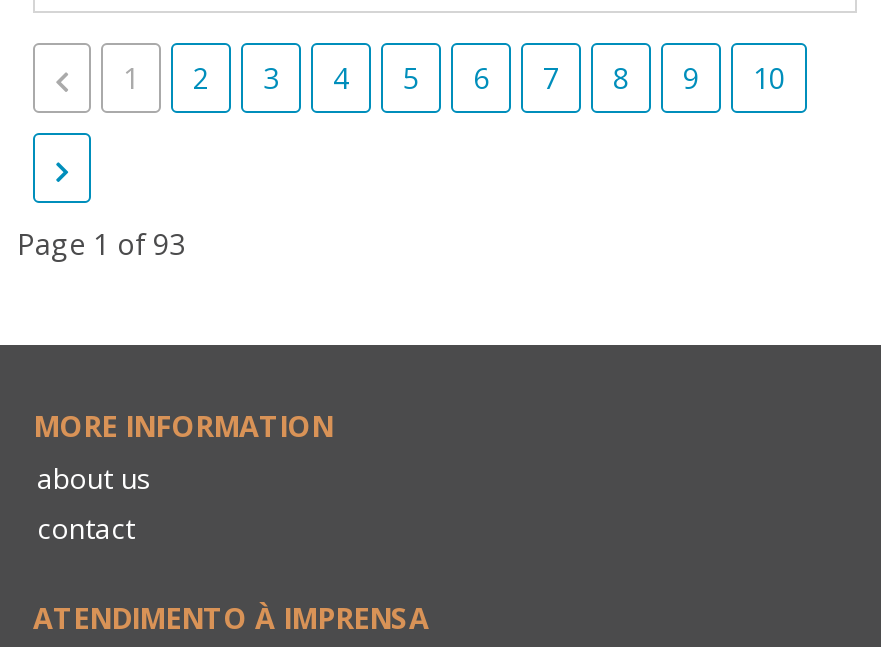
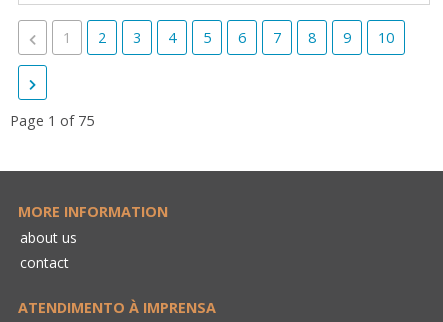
[17,225,185,263] Page 1 of 93 -> [10,111,94,130] Page 1 of 75

